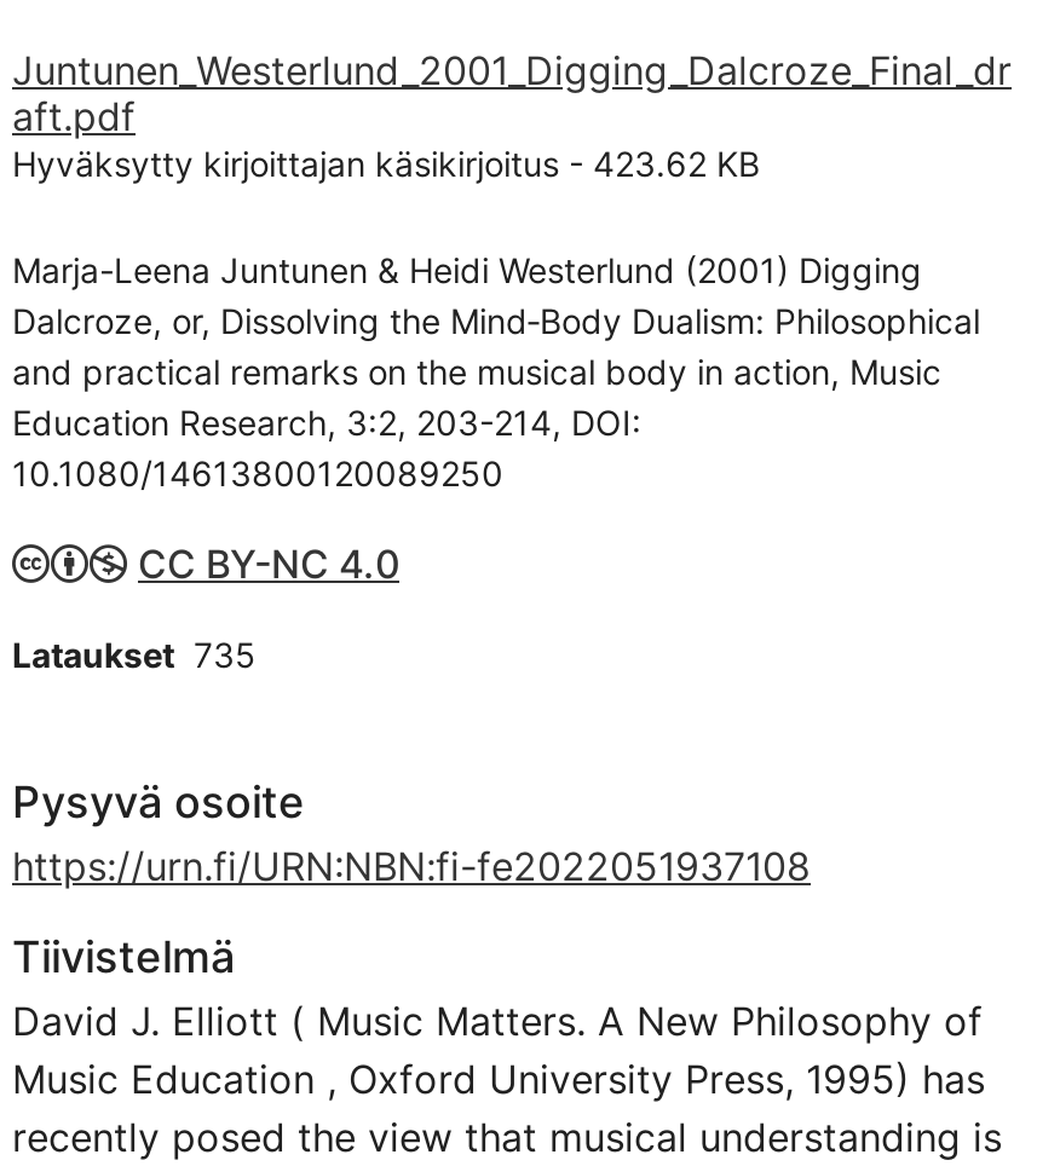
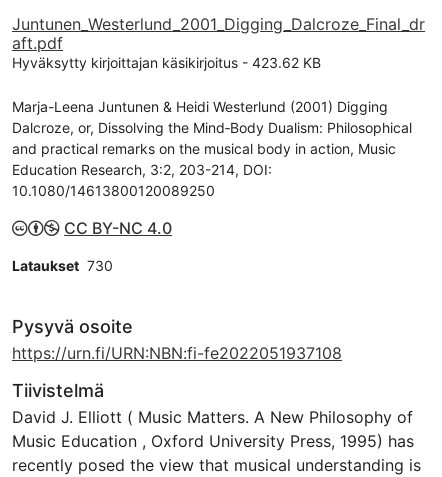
[12,634,257,675] Lataukset 735 -> [12,257,113,274] Lataukset 730

